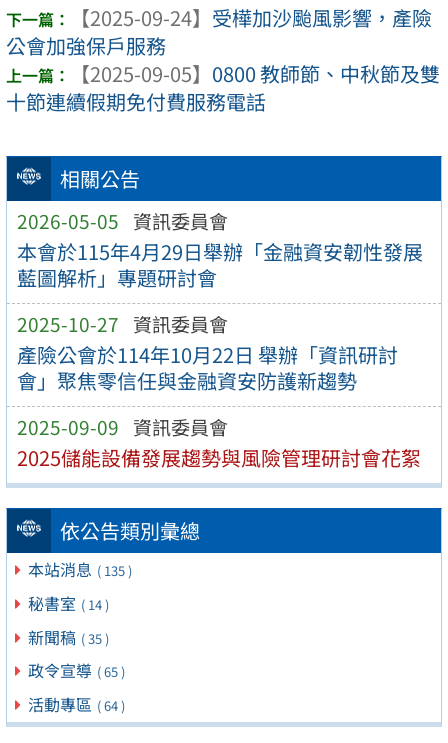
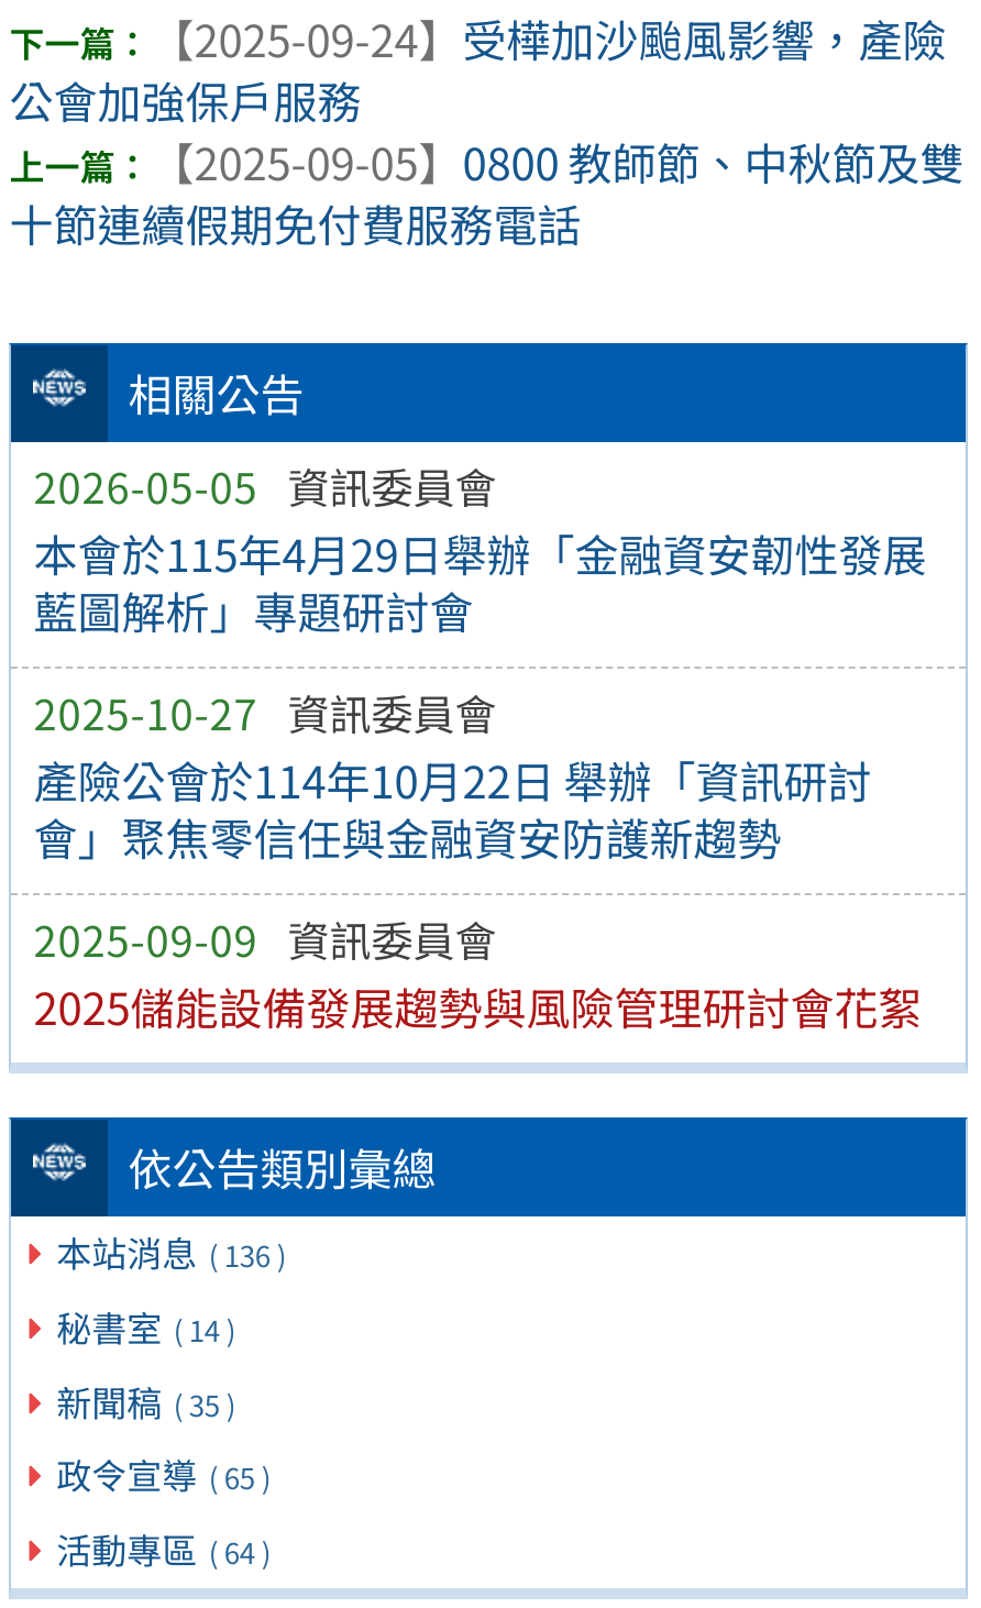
[28,557,132,581] 本站消息 ( 135 ) -> [56,1225,286,1278] 本站消息 ( 136 )

